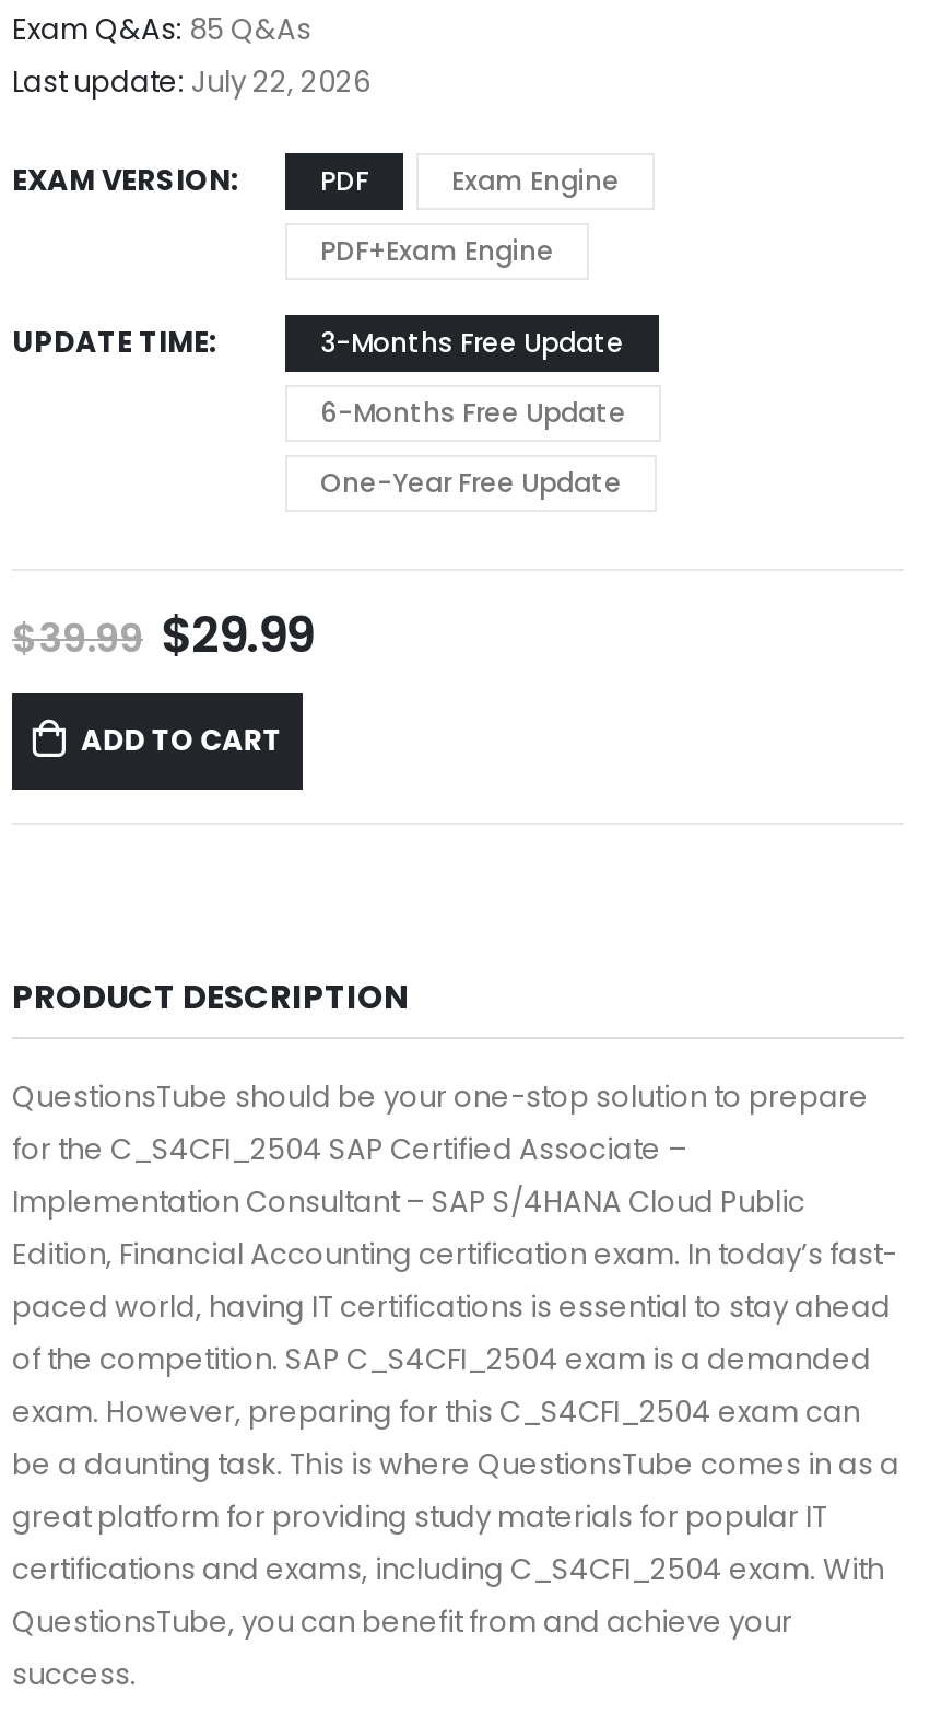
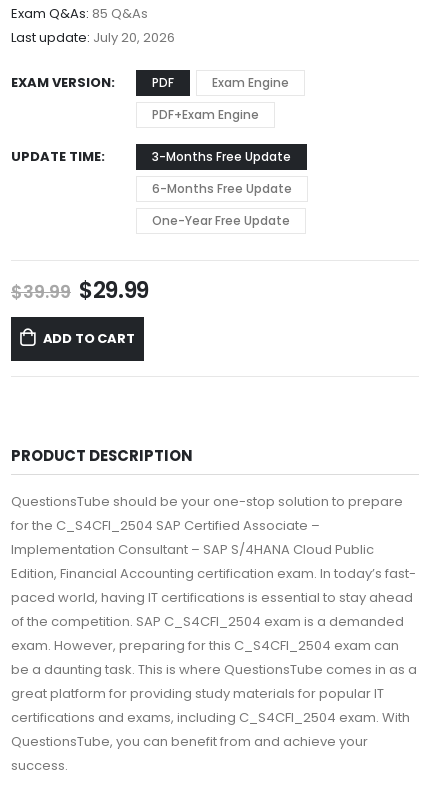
[12,62,370,103] Last update: July 22, 2026 -> [11,28,175,47] Last update: July 20, 2026

